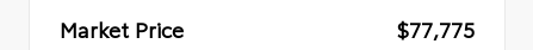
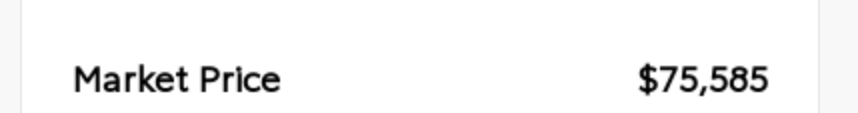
[396,14,475,45] $77,775 -> [636,52,768,104] $75,585

